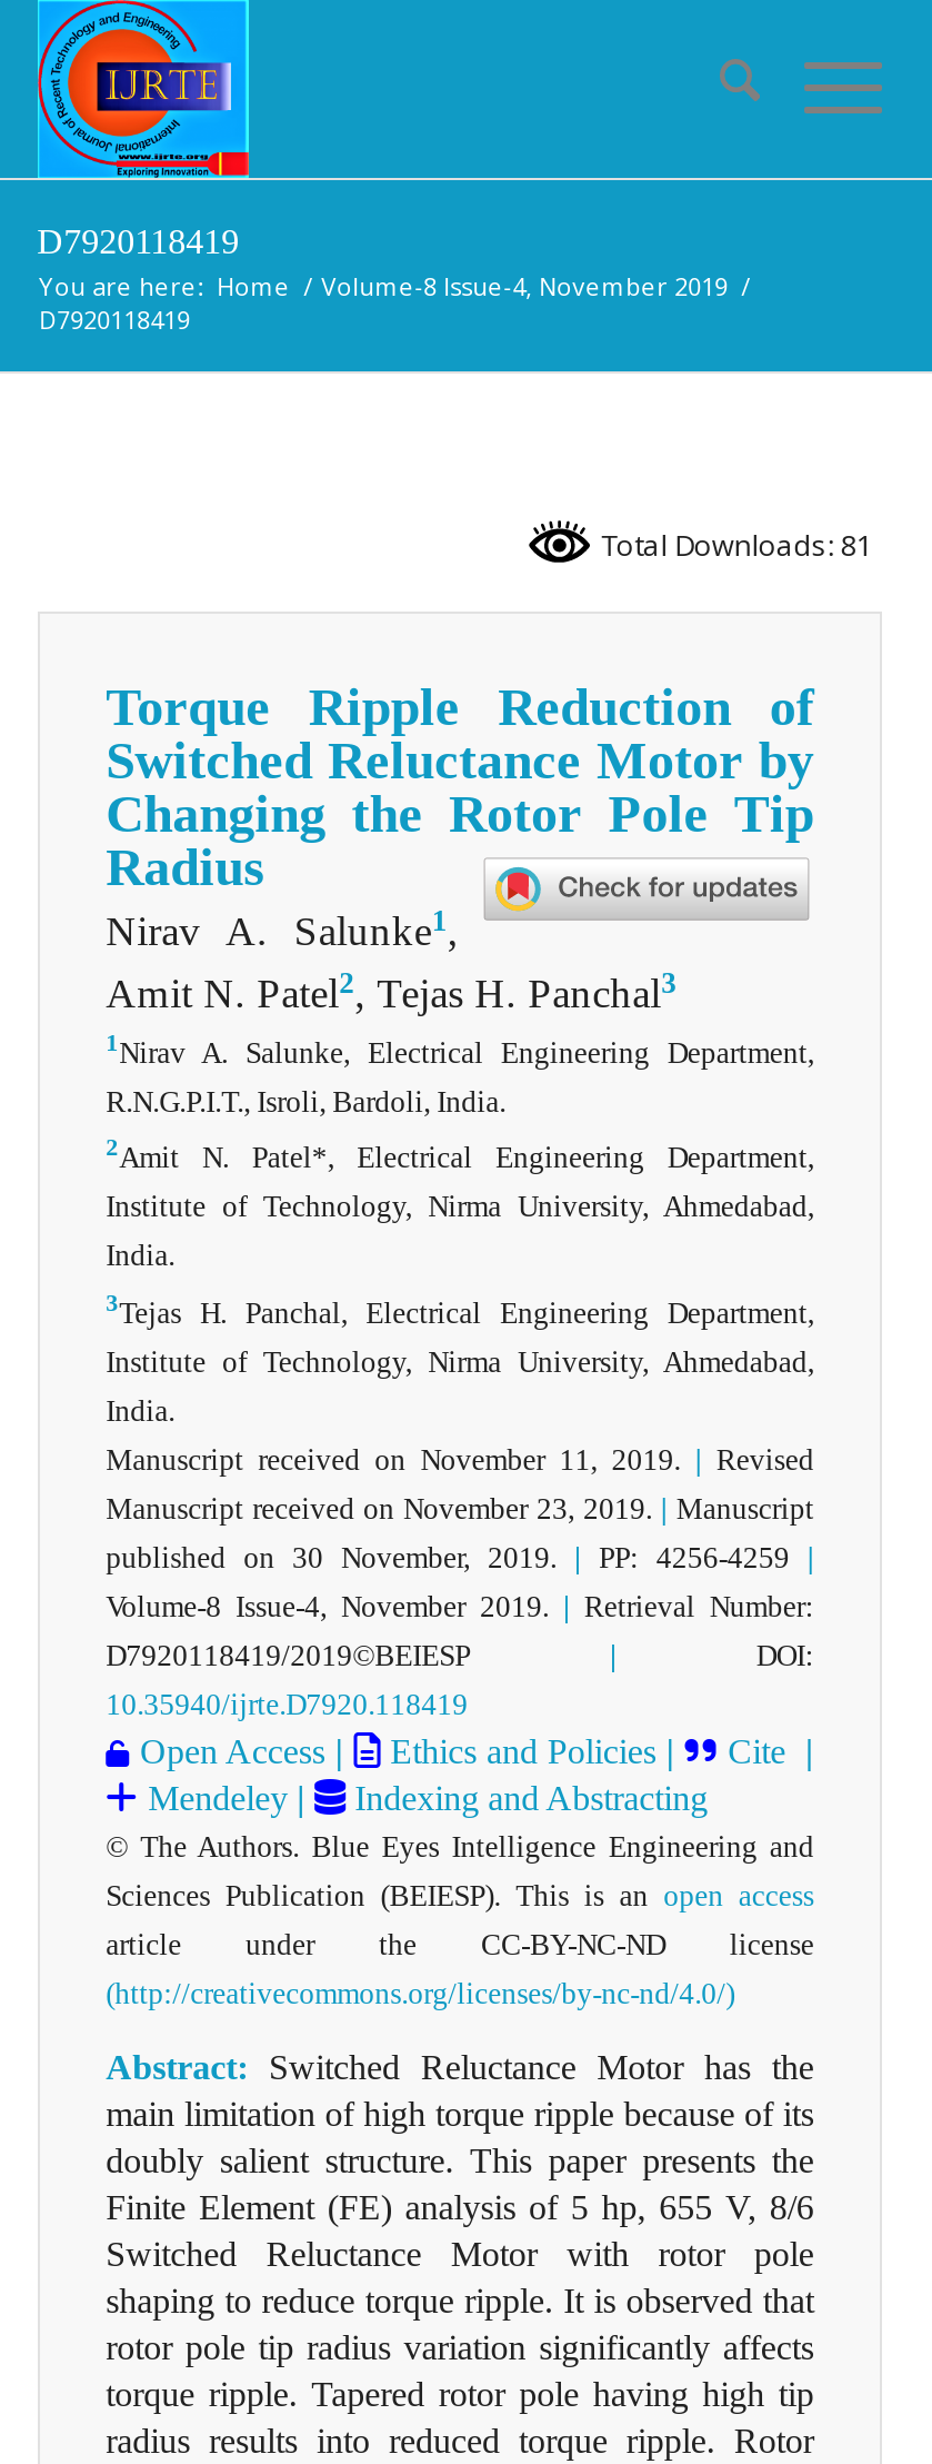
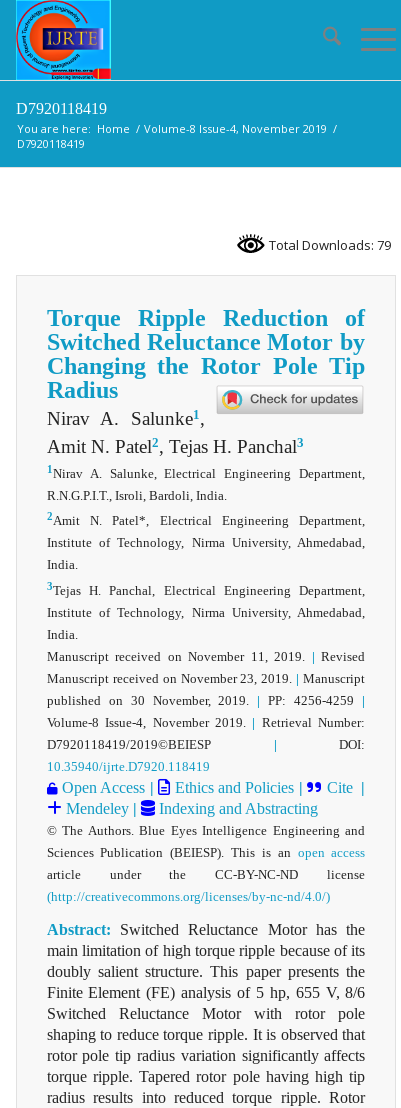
[594,525,872,565] Total Downloads: 81 -> [266,236,391,254] Total Downloads: 79

